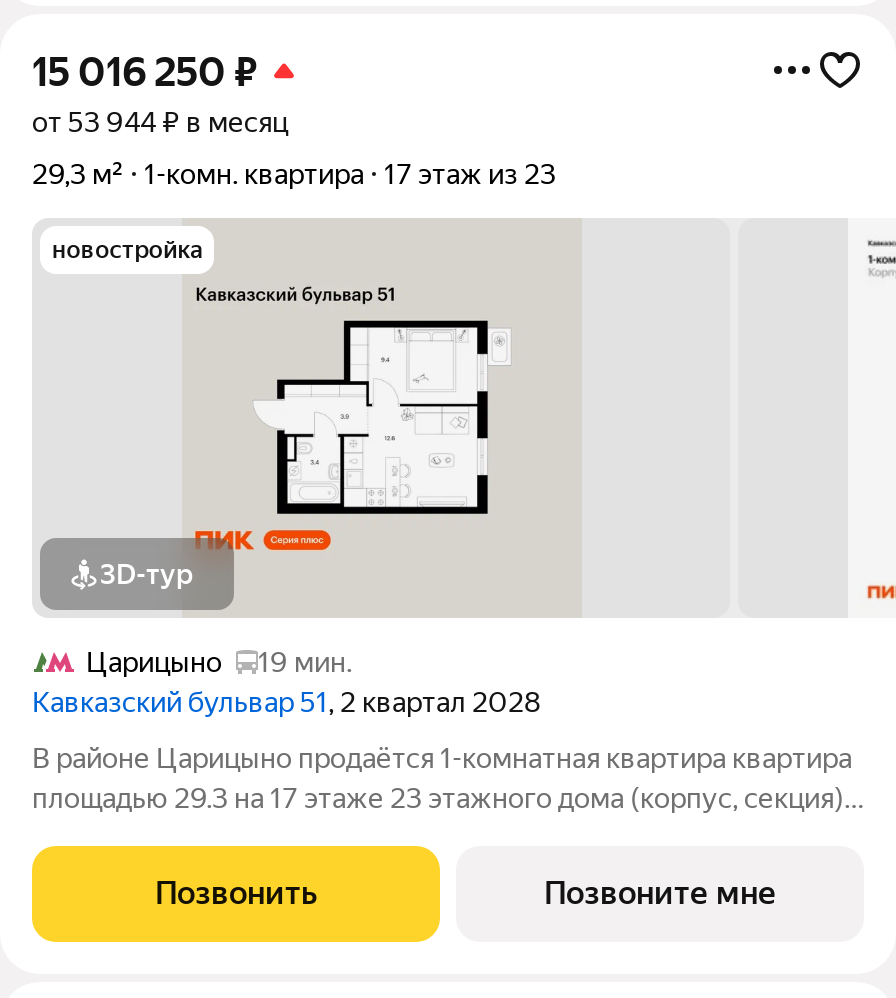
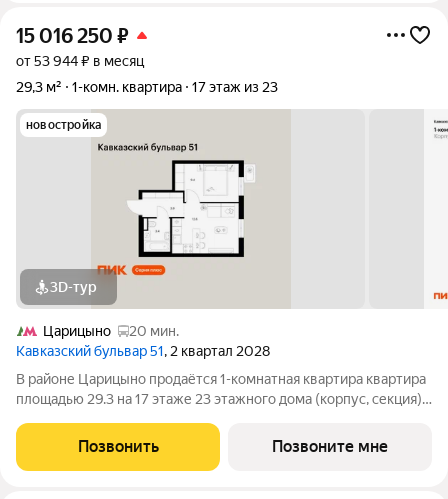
[86,646,352,678] Царицыно 19 мин. -> [43,323,179,339] Царицыно 20 мин.

